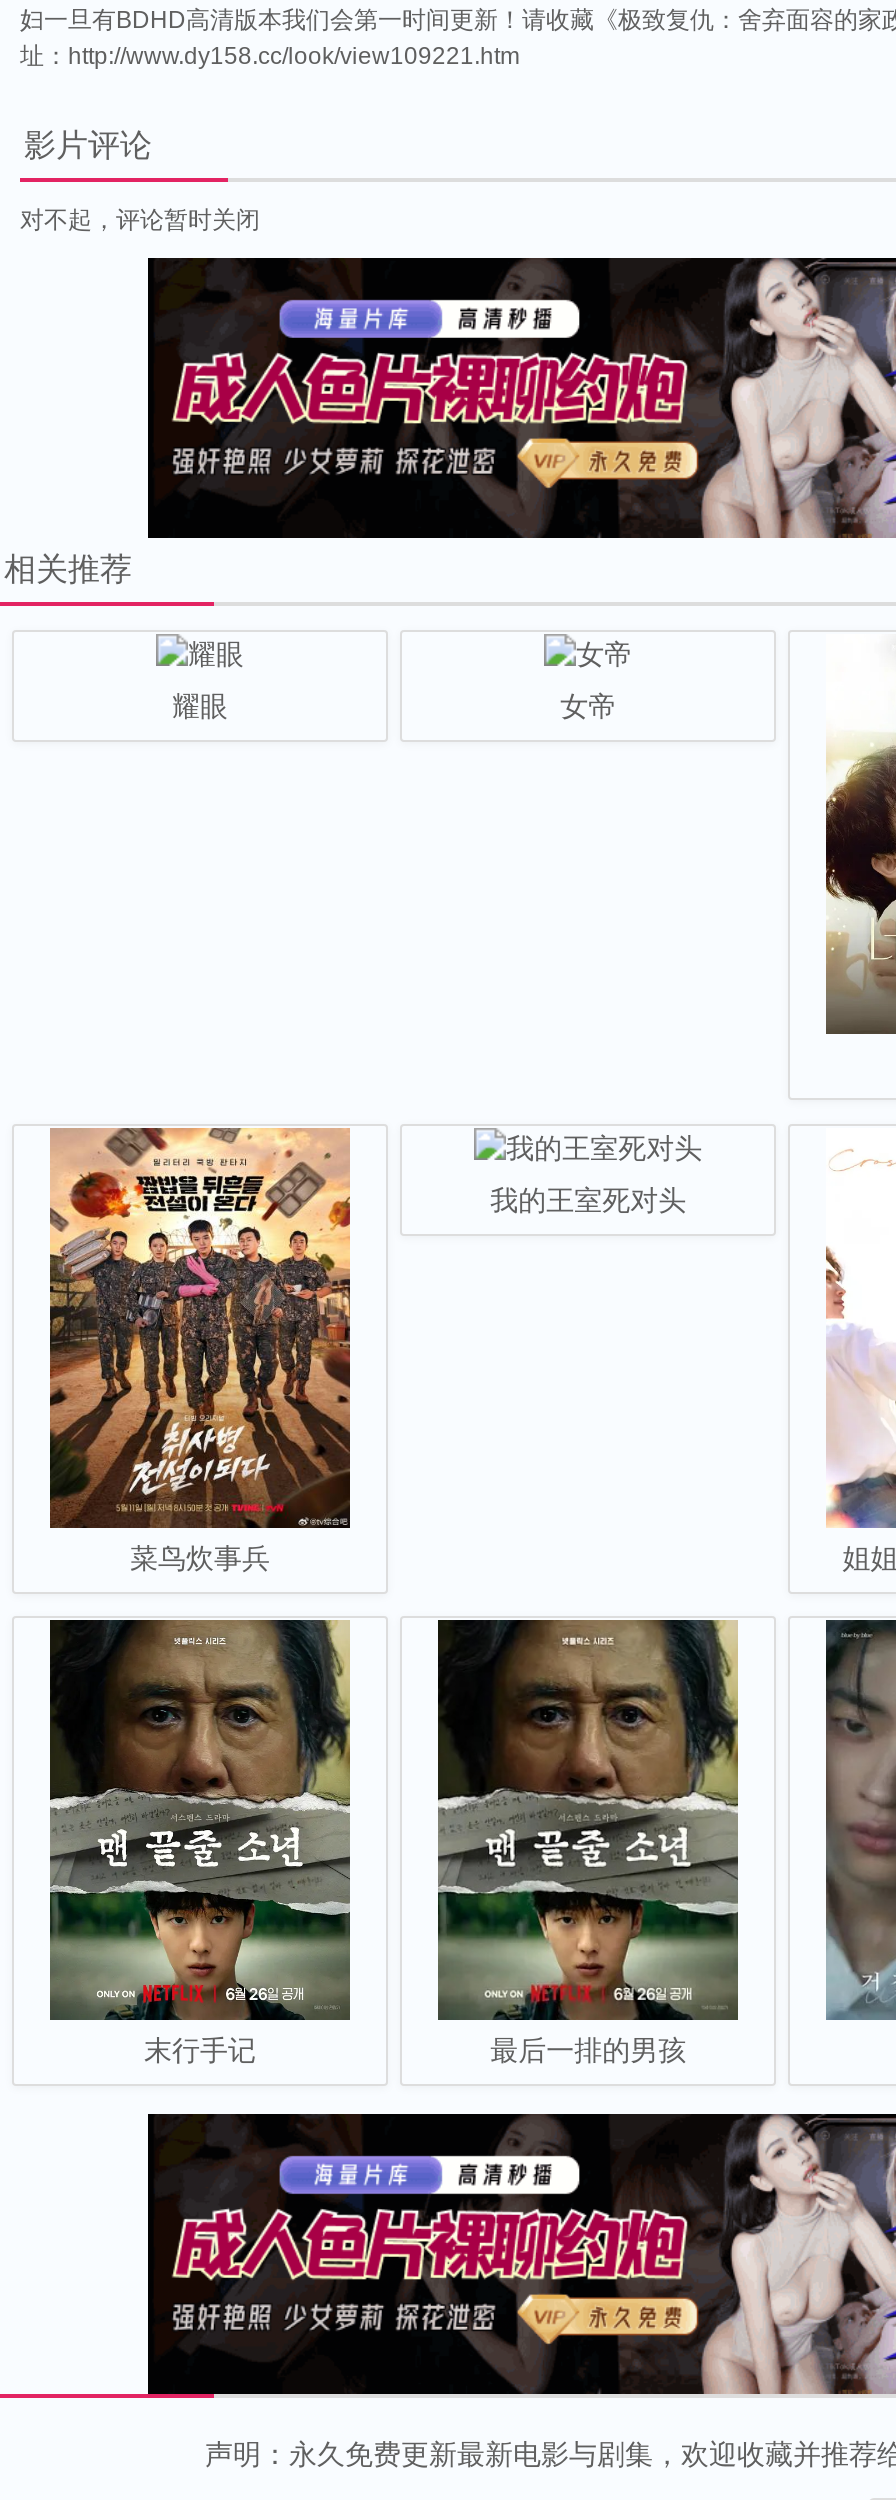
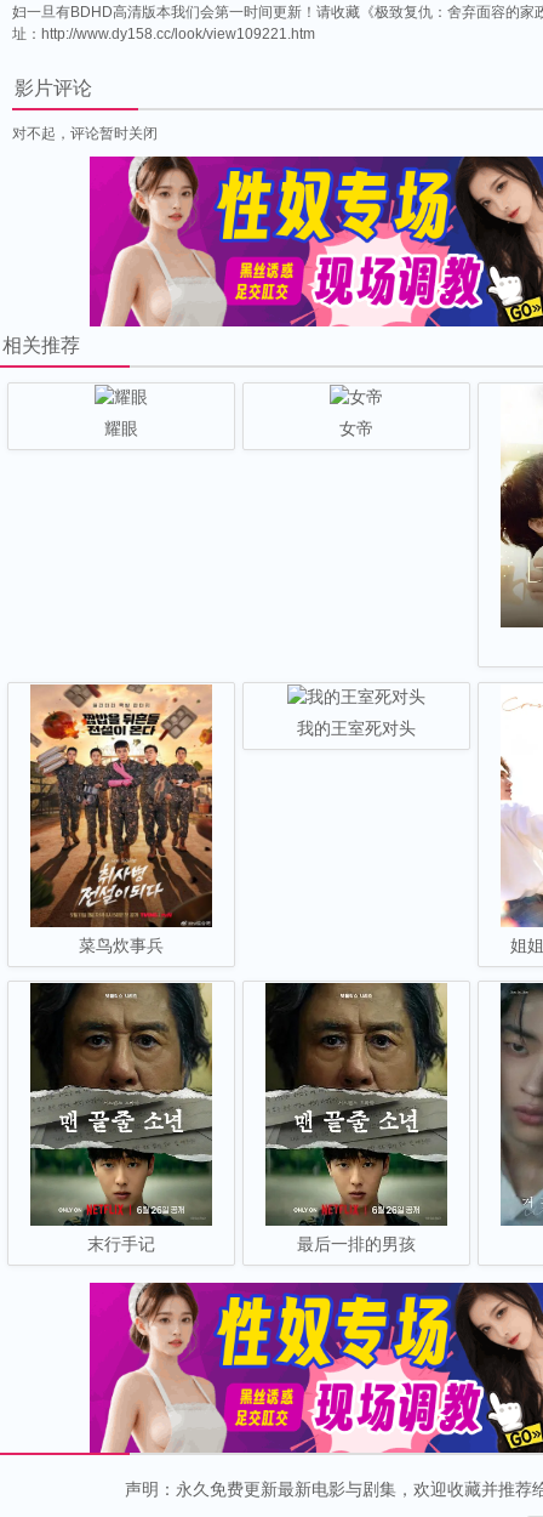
[146,256,890,540] [image] -> [88,155,539,328] [image]
[146,2112,890,2396] [image] -> [88,1282,539,1454] [image]

